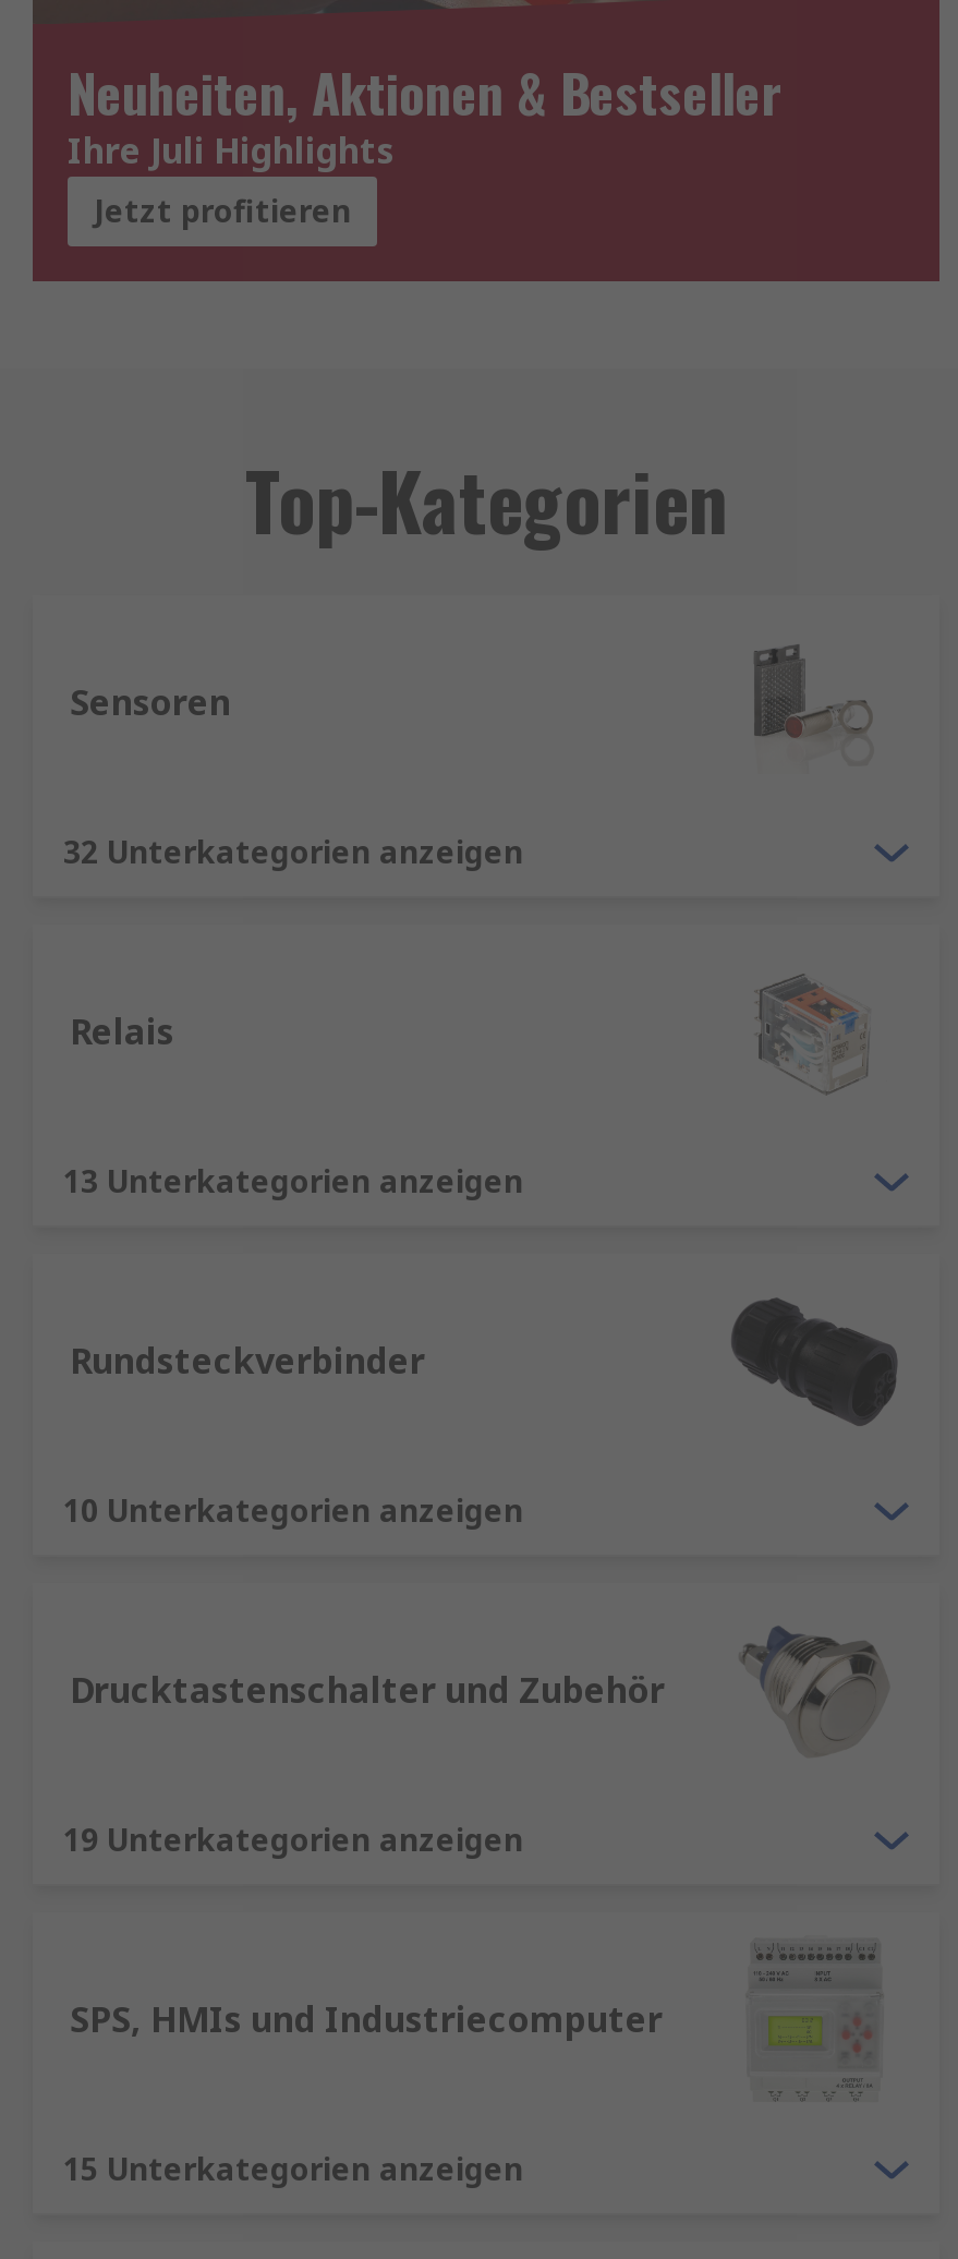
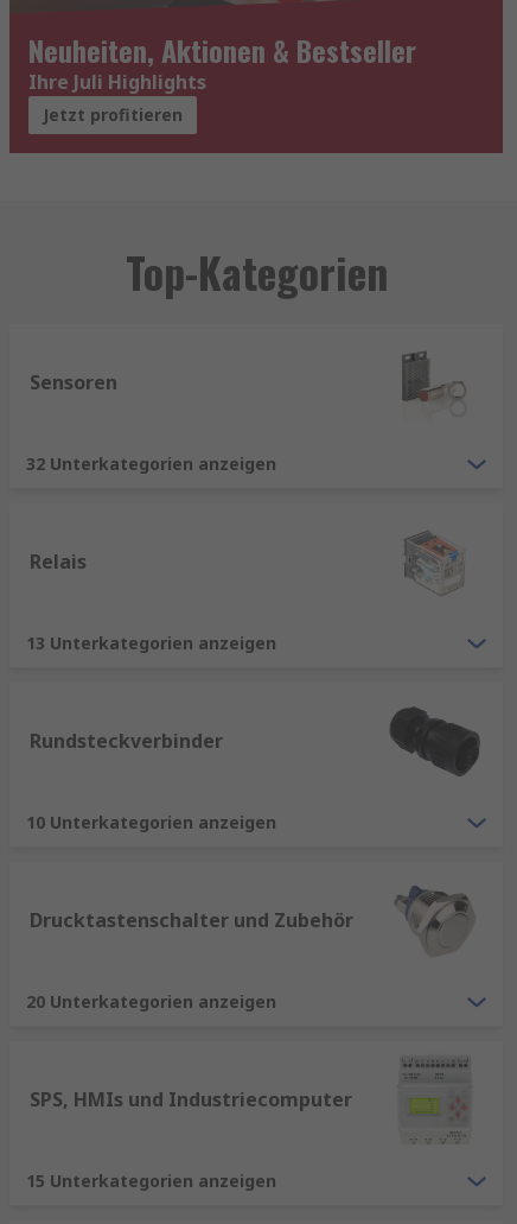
[63,1819,523,1861] 19 Unterkategorien anzeigen -> [26,990,276,1013] 20 Unterkategorien anzeigen

